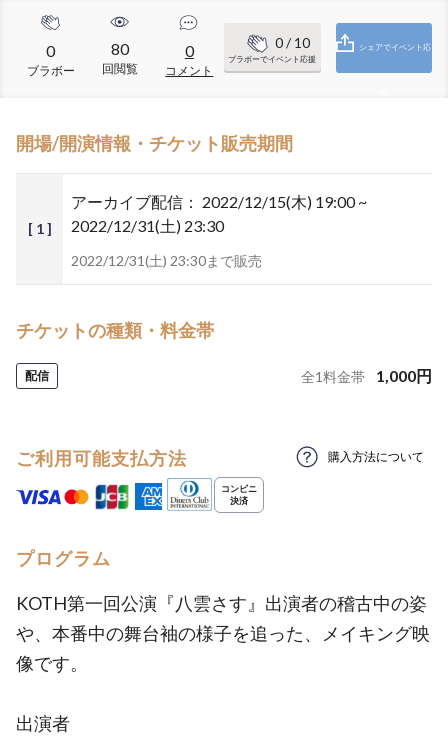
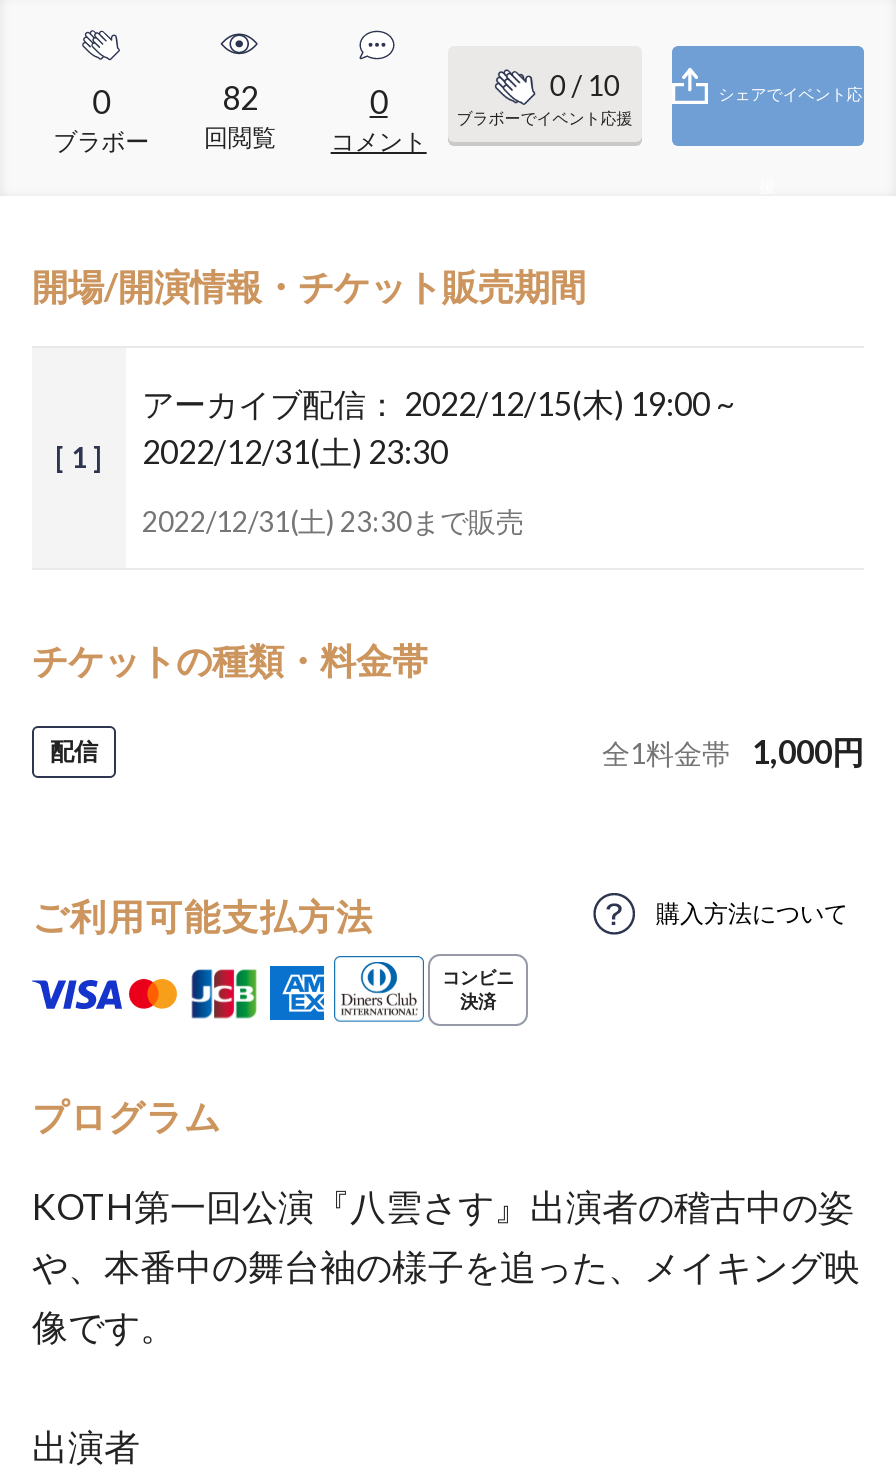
[111,39,129,58] 80 -> [222,78,258,116] 82

